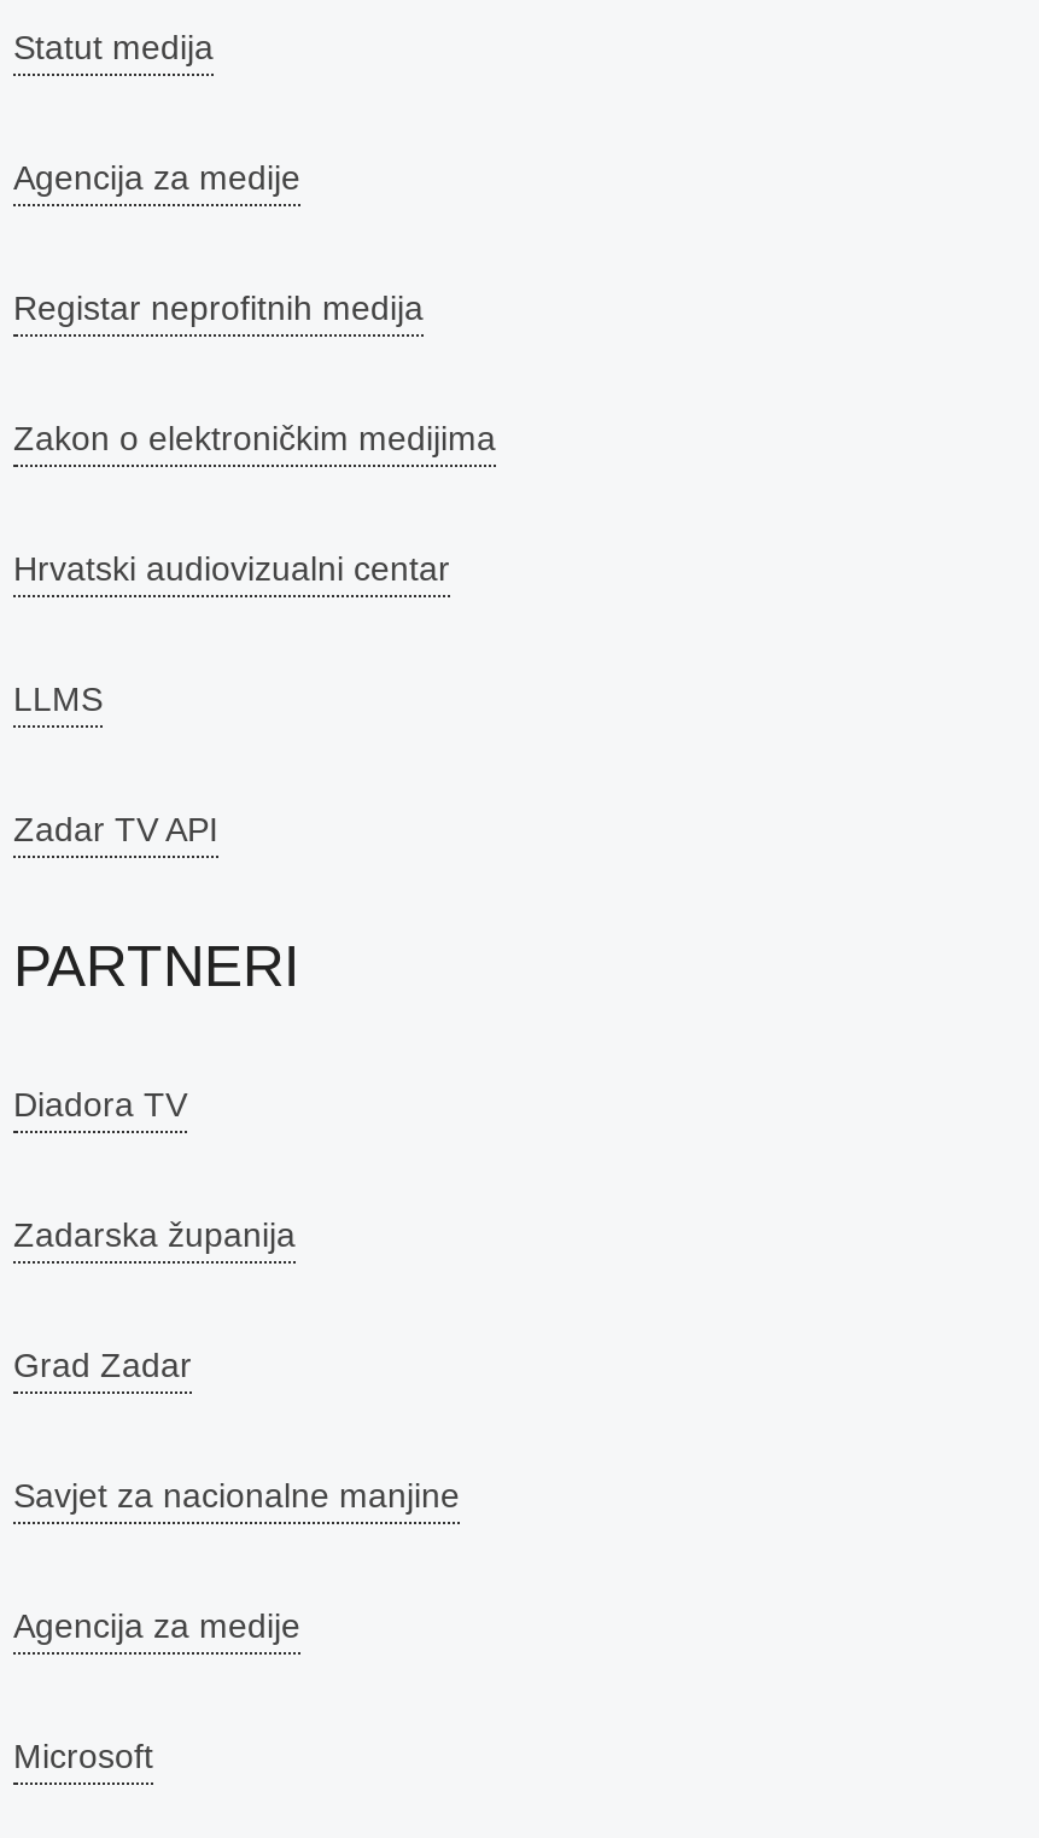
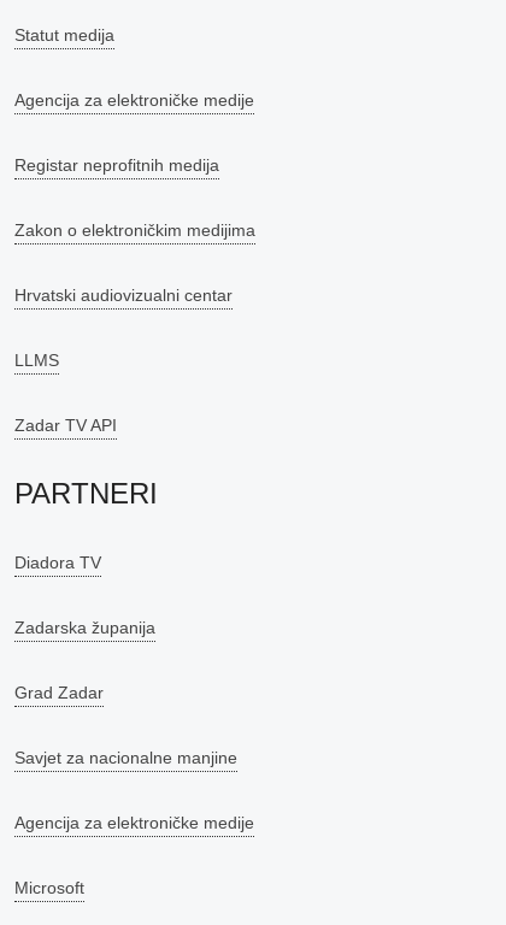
[13,158,300,197] Agencija za medije -> [14,90,254,110] Agencija za elektroničke medije
[13,1607,300,1645] Agencija za medije -> [14,813,254,832] Agencija za elektroničke medije

